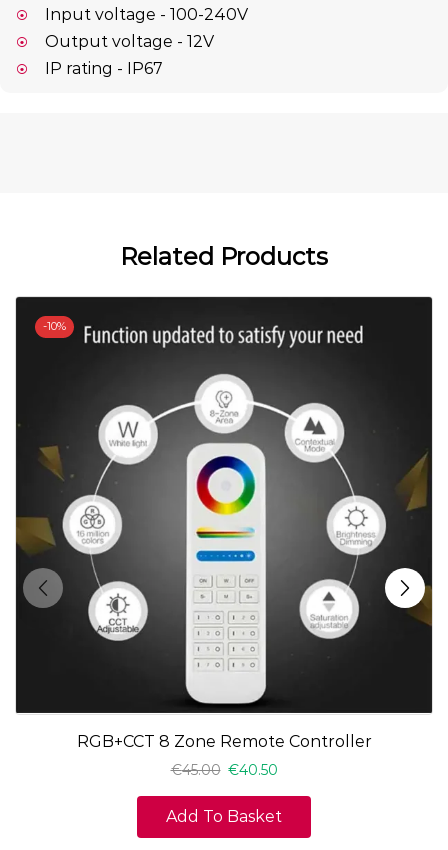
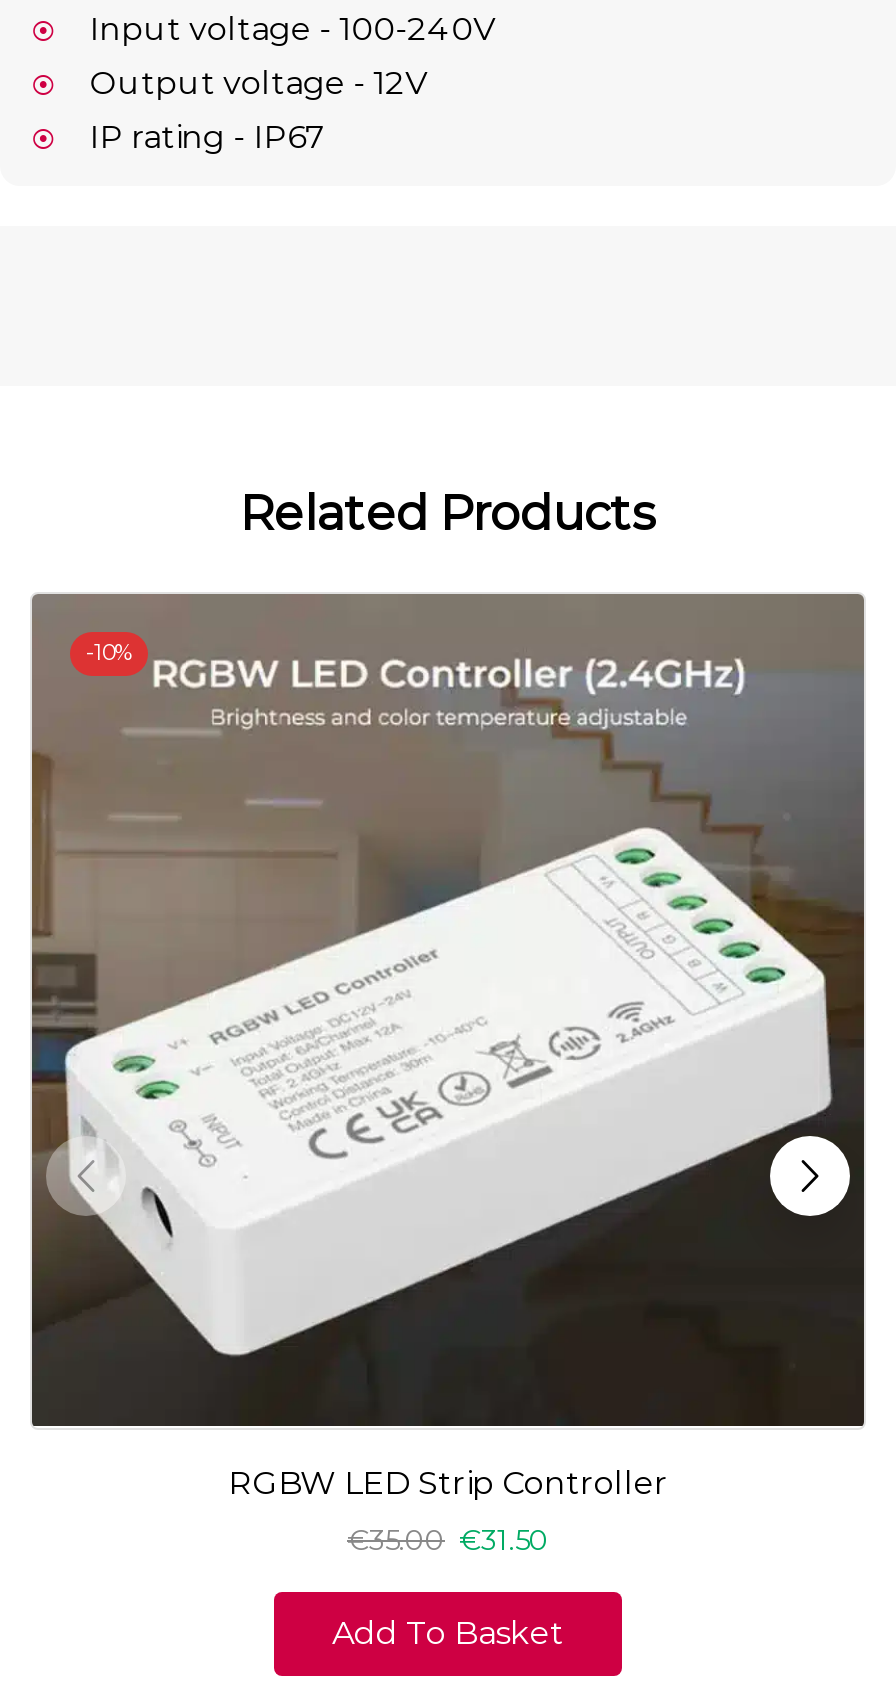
[15,297,432,751] [image] | RGB+CCT 8 Zone Remote Controller -> [30,592,864,1501] [image] | RGBW LED Strip Controller
[170,761,277,779] €45.00 €40.50 -> [347,1521,549,1557] €35.00 €31.50

